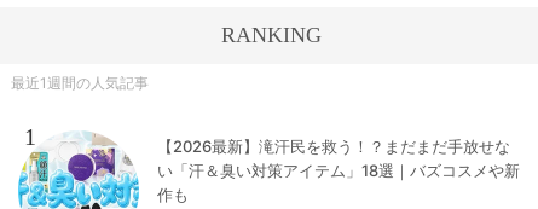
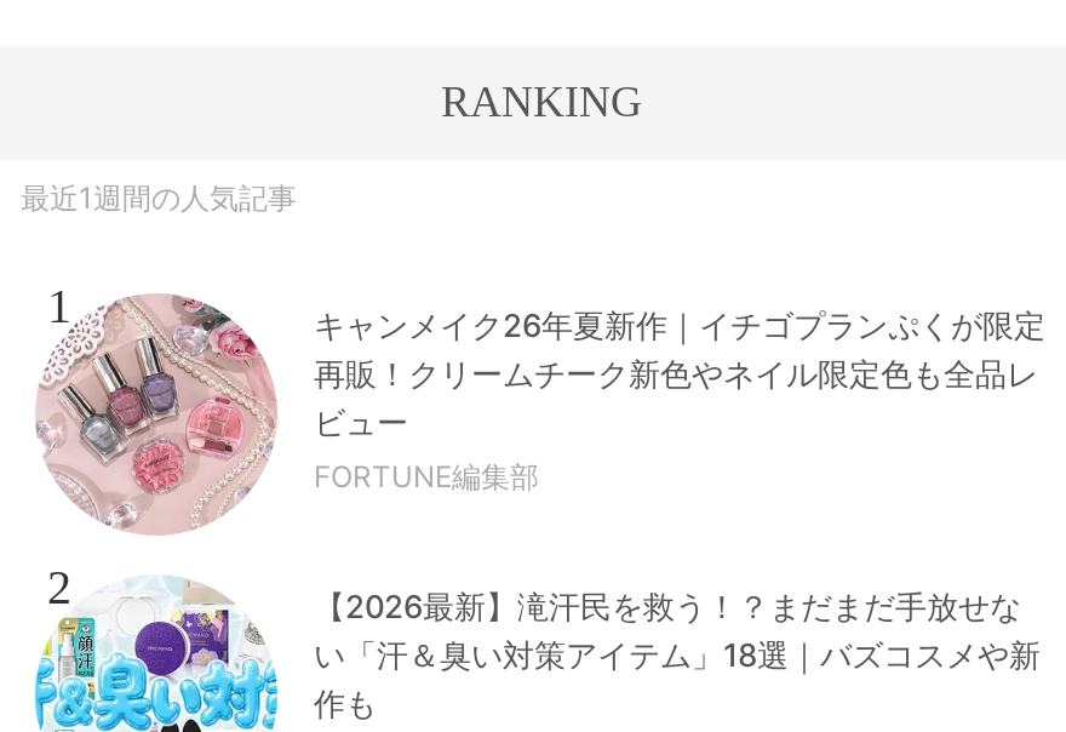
none -> [35,293,1045,613] [image] | キャンメイク26年夏新作｜イチゴプランぷくが限定 | 再販！クリームチーク新色やネイル限定色も全品レ | ビュー | FORTUNE編集部 | 2

